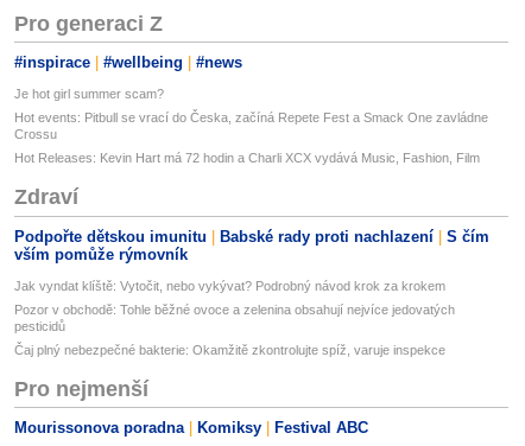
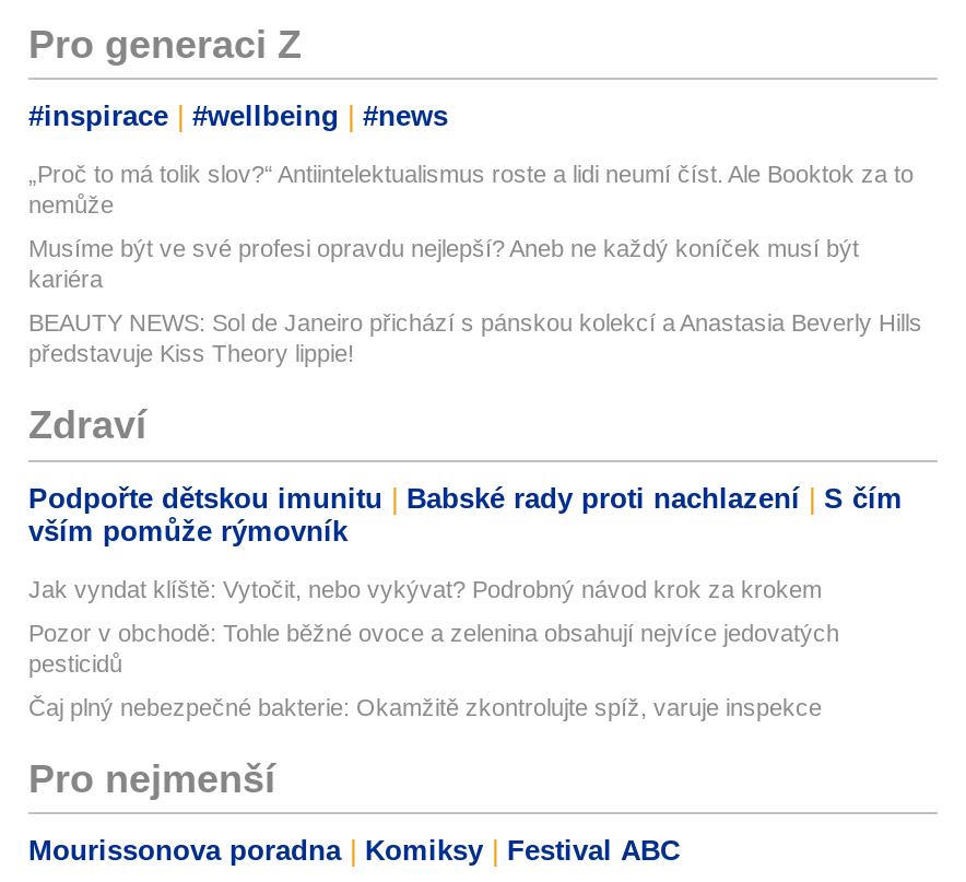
[14,87,164,101] Je hot girl summer scam? -> [28,162,914,218] „Proč to má tolik slov?“ Antiintelektualismus roste a lidi neumí číst. Ale Booktok za to | nemůže
[14,111,488,142] Hot events: Pitbull se vrací do Česka, začíná Repete Fest a Smack One zavládne | Crossu -> [28,236,859,293] Musíme být ve své profesi opravdu nejlepší? Aneb ne každý koníček musí být | kariéra
[14,151,480,165] Hot Releases: Kevin Hart má 72 hodin a Charli XCX vydává Music, Fashion, Film -> [28,310,922,367] BEAUTY NEWS: Sol de Janeiro přichází s pánskou kolekcí a Anastasia Beverly Hills | představuje Kiss Theory lippie!

